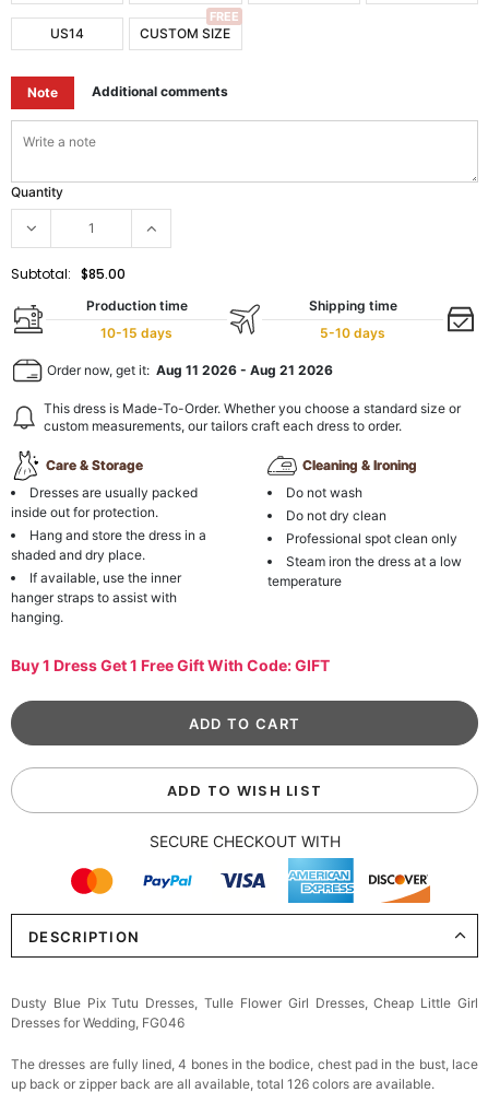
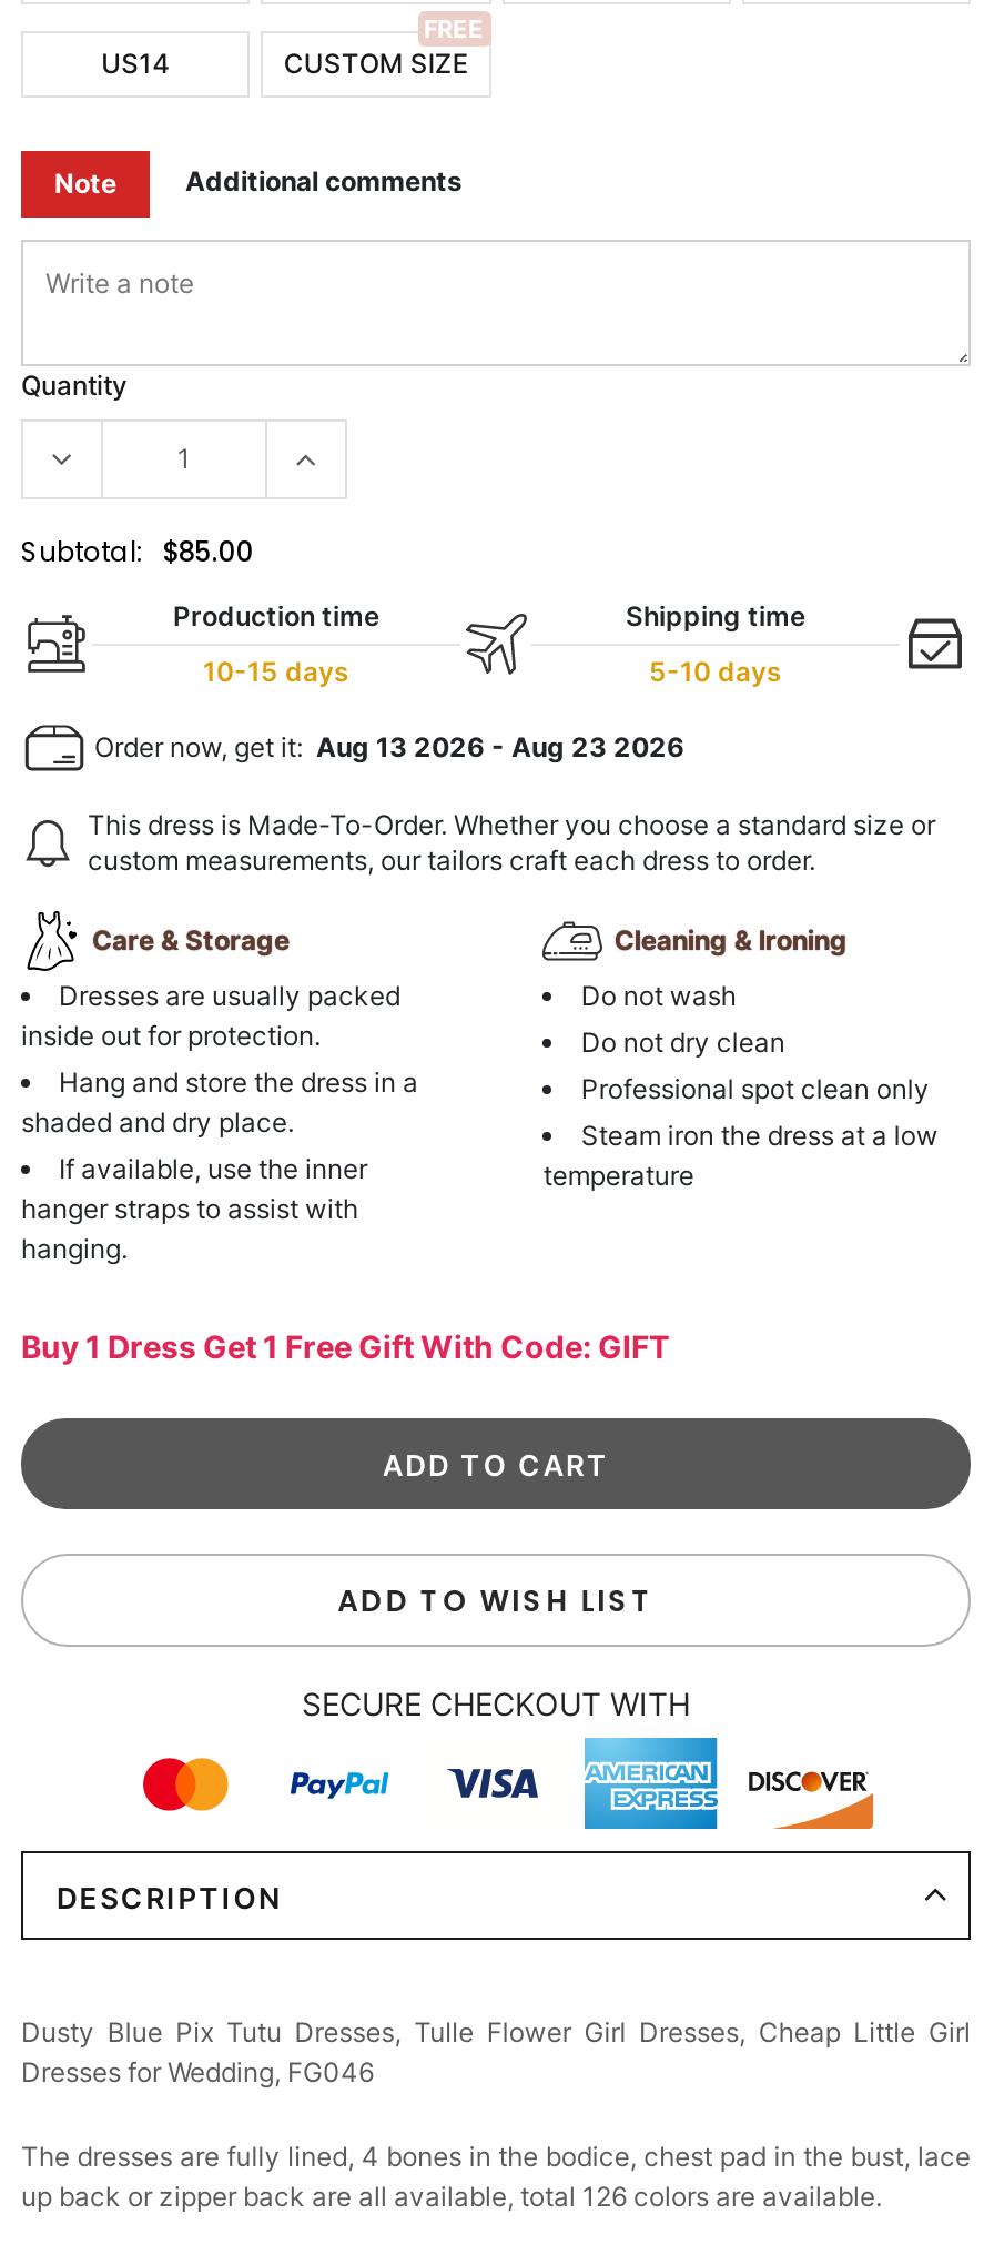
[44,361,333,378] Order now, get it: Aug 11 2026 - Aug 21 2026 -> [88,729,684,763] Order now, get it: Aug 13 2026 - Aug 23 2026

